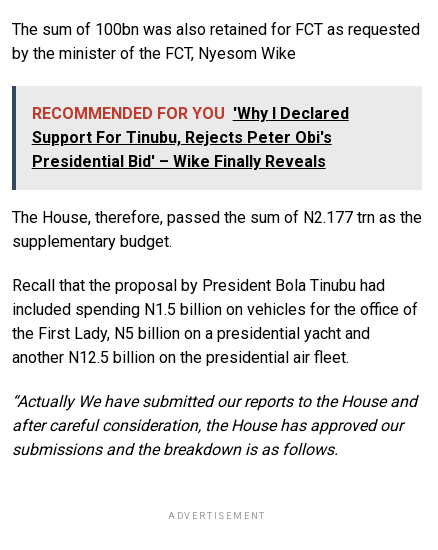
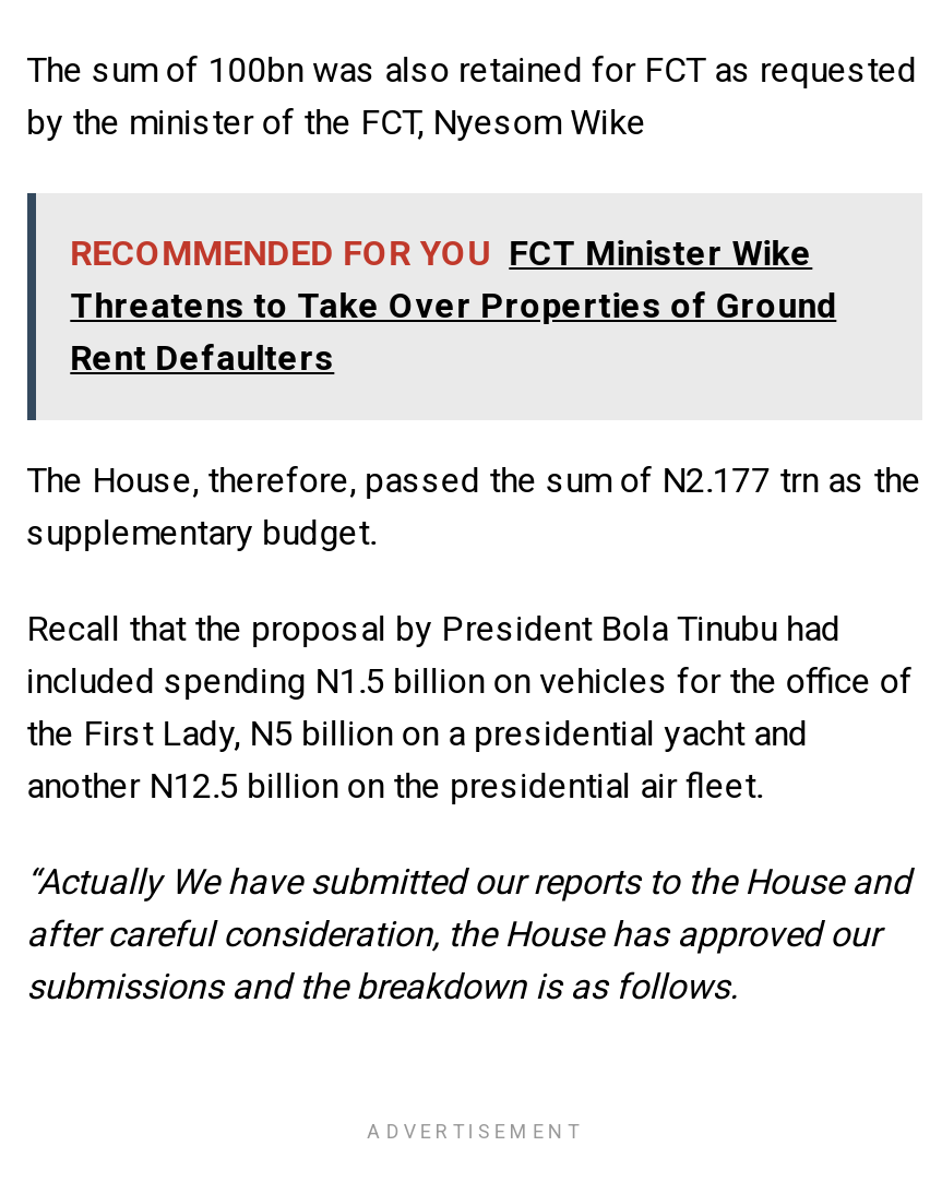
[32,104,349,171] RECOMMENDED FOR YOU 'Why I Declared | Support For Tinubu, Rejects Peter Obi's | Presidential Bid' – Wike Finally Reveals -> [70,232,837,379] RECOMMENDED FOR YOU FCT Minister Wike | Threatens to Take Over Properties of Ground | Rent Defaulters

